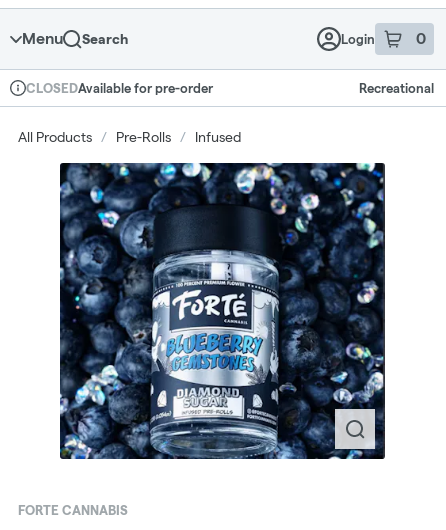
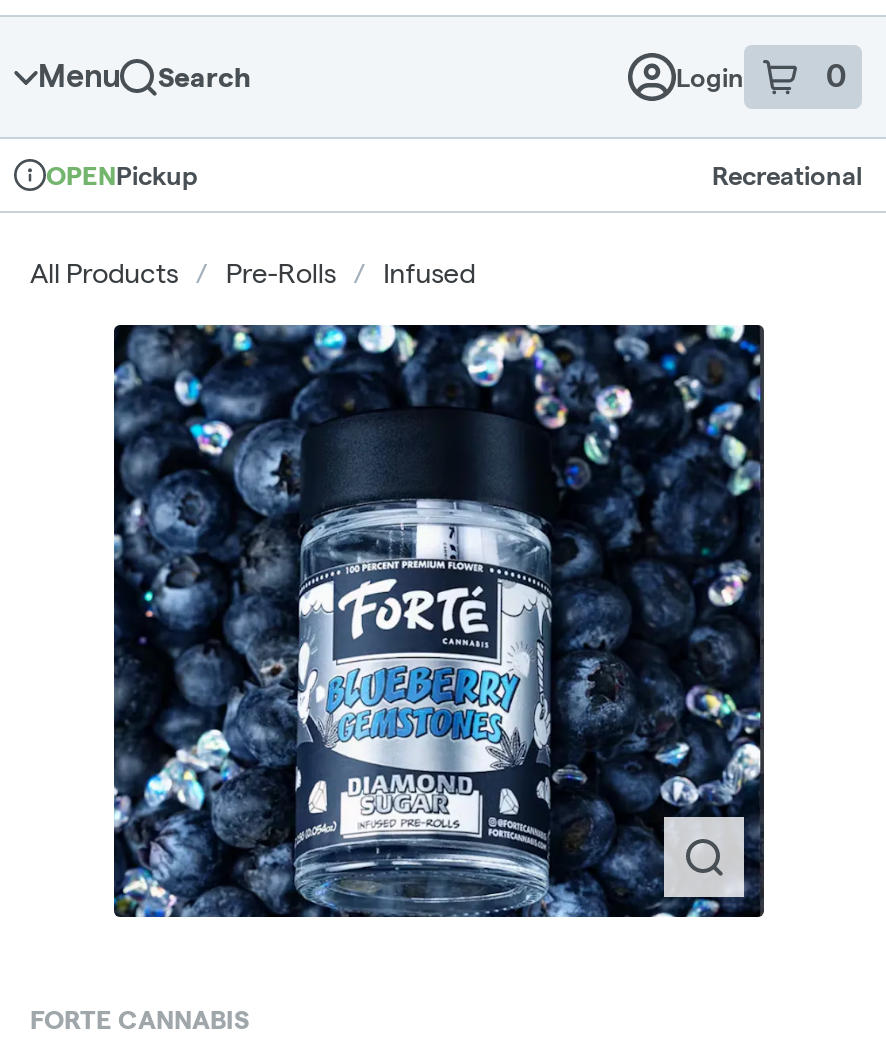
[26,80,213,95] CLOSEDAvailable for pre-order -> [46,160,198,189] OPENPickup

